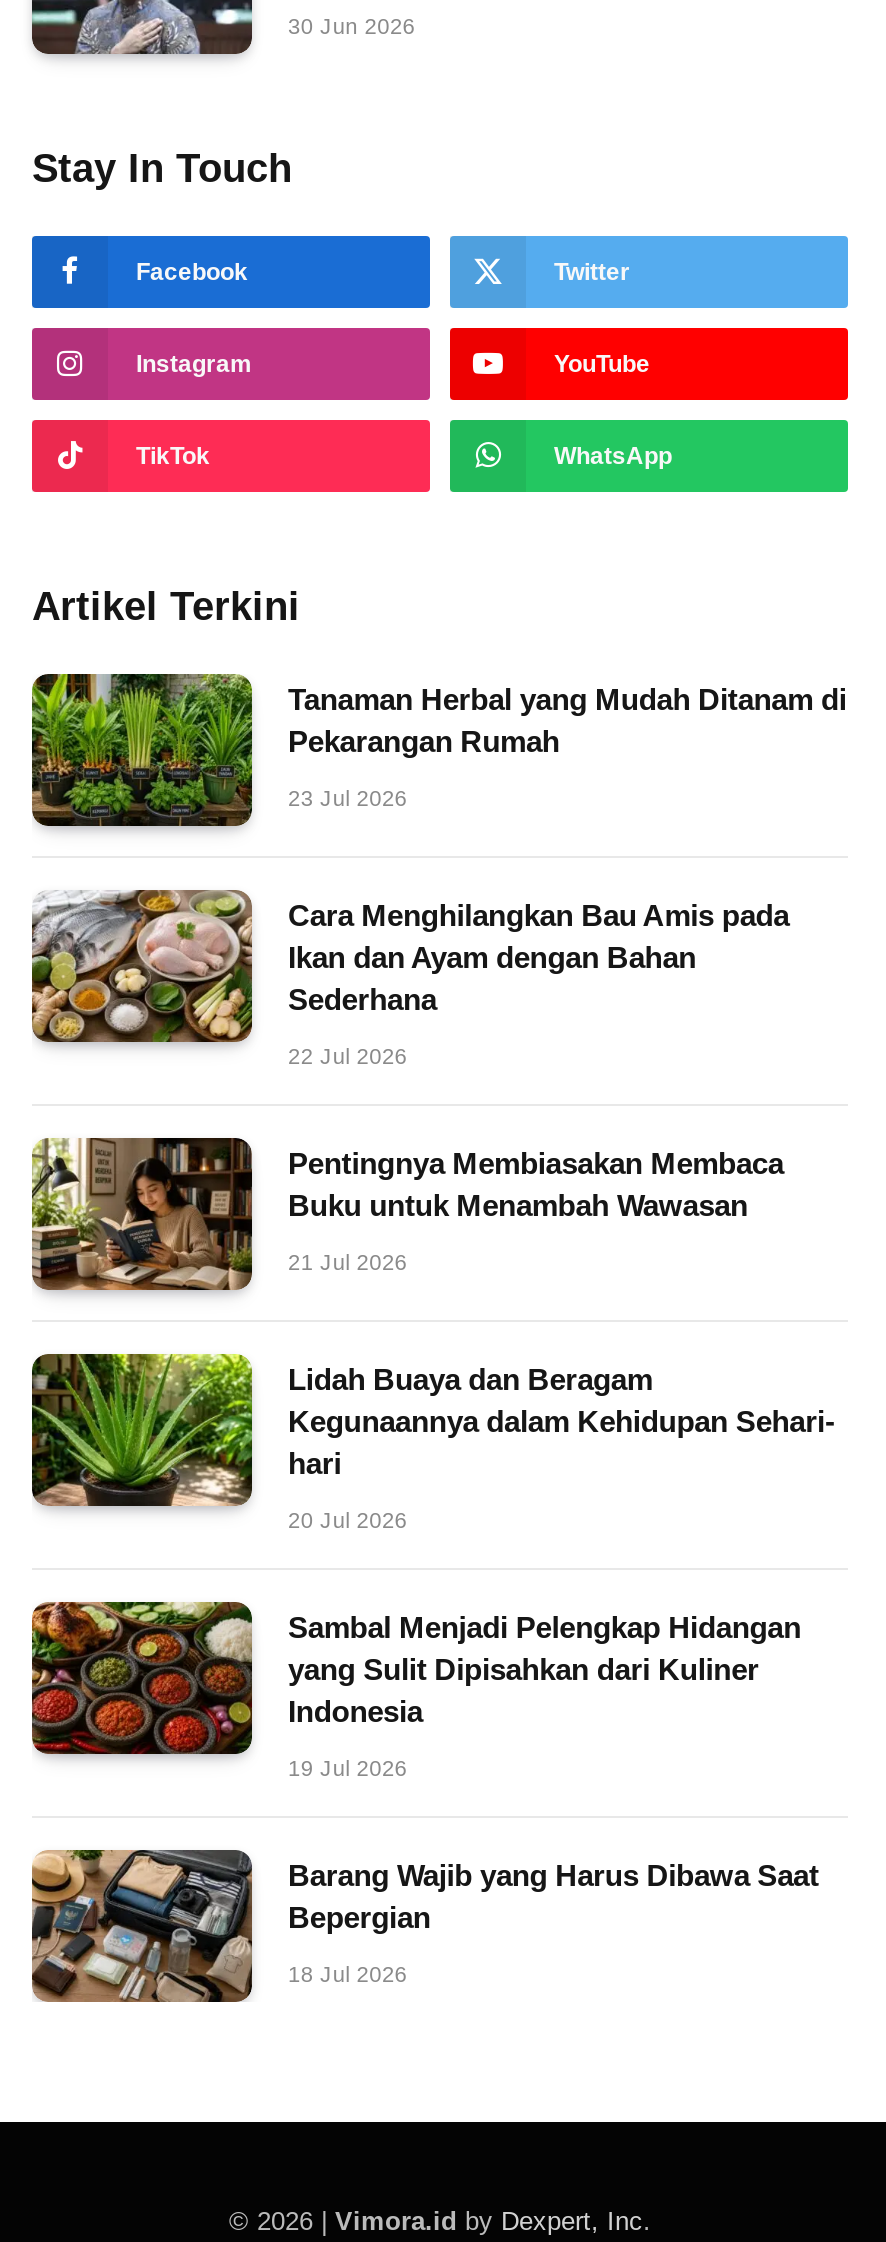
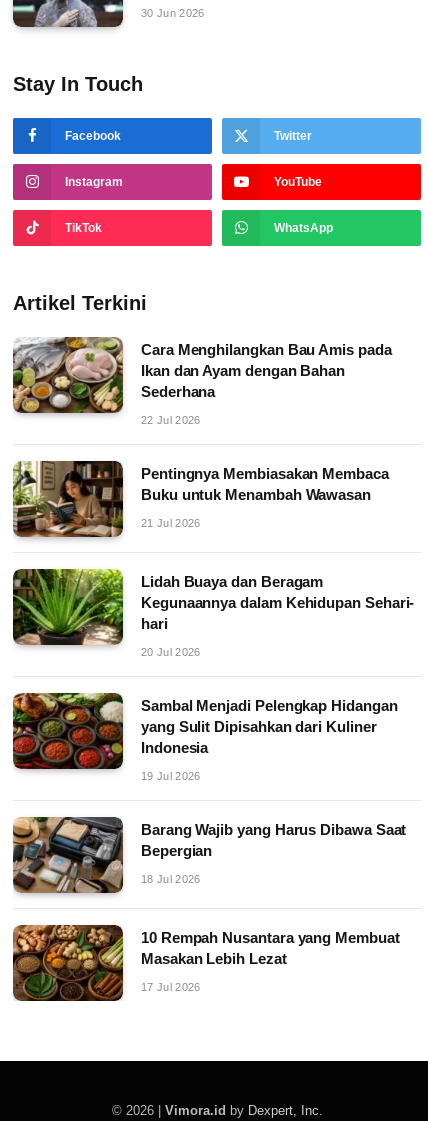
[30,672,847,826] [image] | Tanaman Herbal yang Mudah Ditanam di | Pekarangan Rumah | 23 Jul 2026 -> none
moved [28,886,835,1987] -> [11,335,414,885]: [image] | Cara Menghilangkan Bau Amis pada | Ikan dan Ayam dengan Bahan | ... | Bepergian | 18 Jul 2026
none -> [13,924,400,1002] [image] | 10 Rempah Nusantara yang Membuat | Masakan Lebih Lezat | 17 Jul 2026

